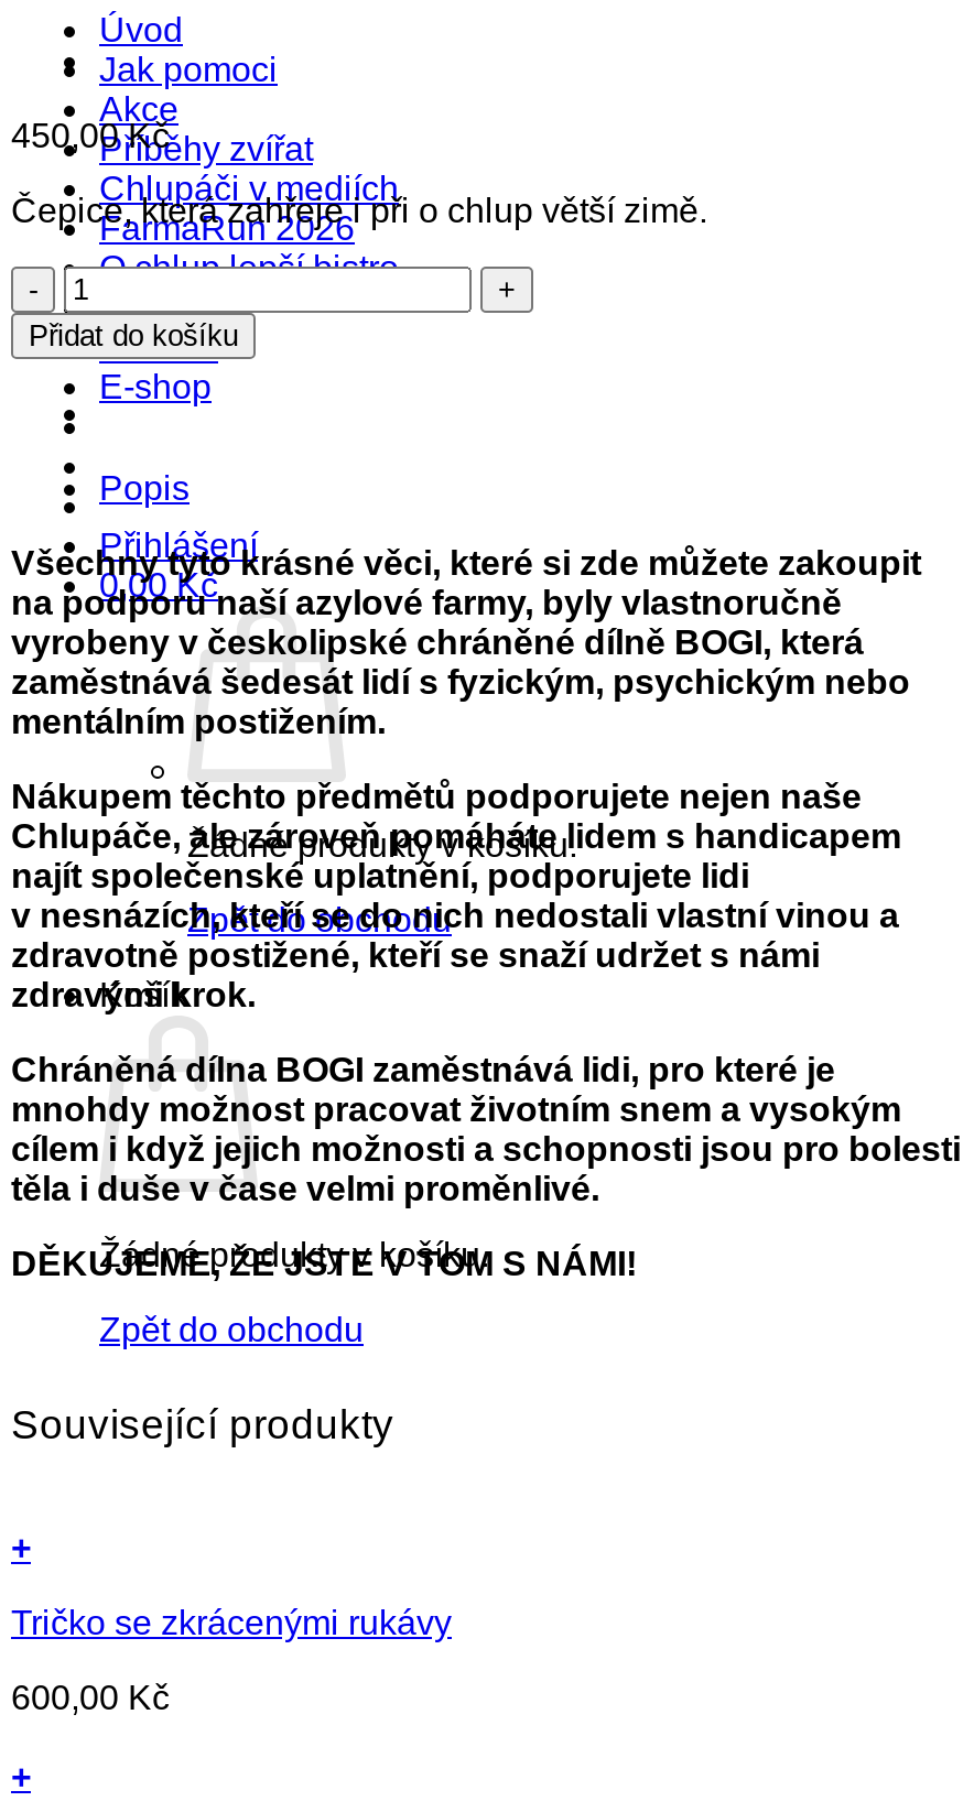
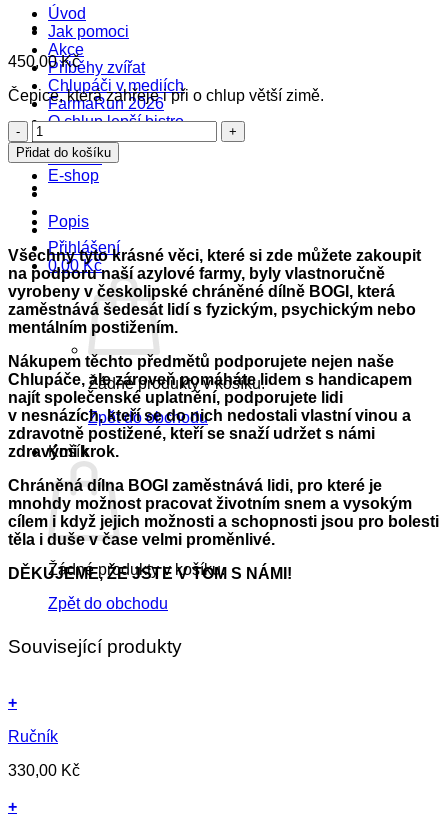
[11,1604,452,1642] Tričko se zkrácenými rukávy -> [8,728,58,745] Ručník
[11,1679,170,1717] 600,00 Kč -> [8,762,80,779] 330,00 Kč

